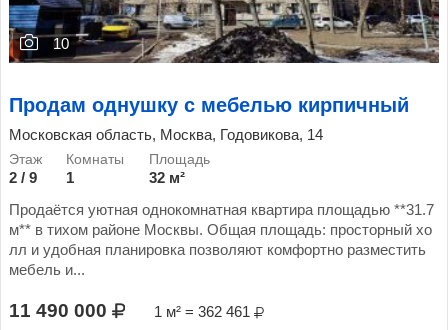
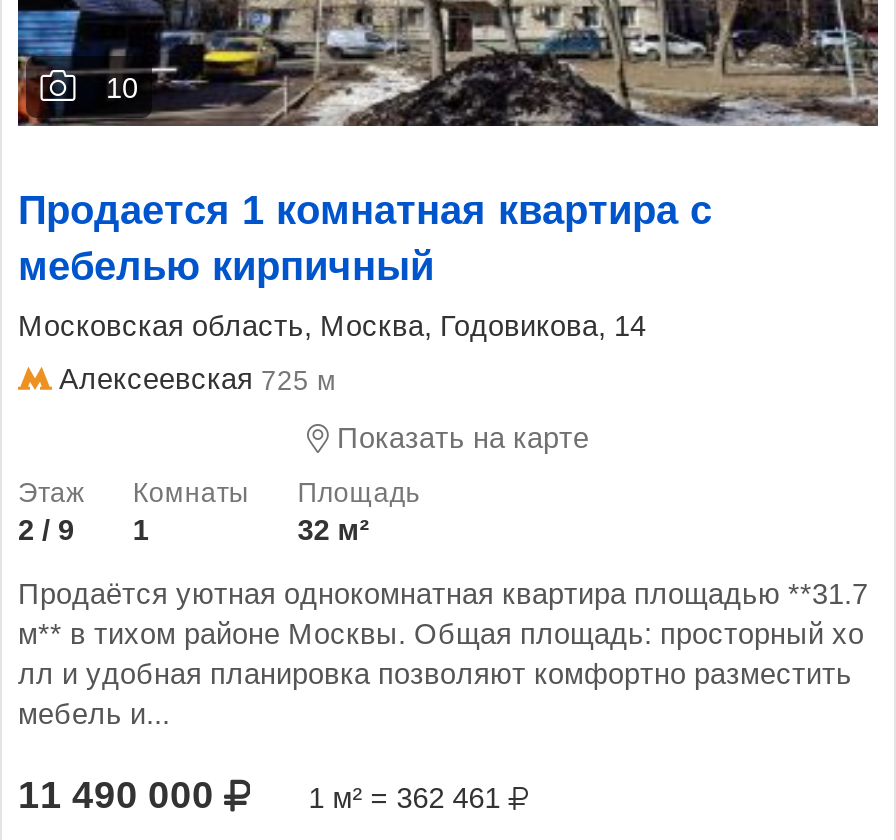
[9,93,409,115] Продам однушку с мебелью кирпичный -> [18,187,712,287] Продается 1 комнатная квартира с | мебелью кирпичный
none -> [51,364,589,453] Алексеевская 725 м | Показать на карте

